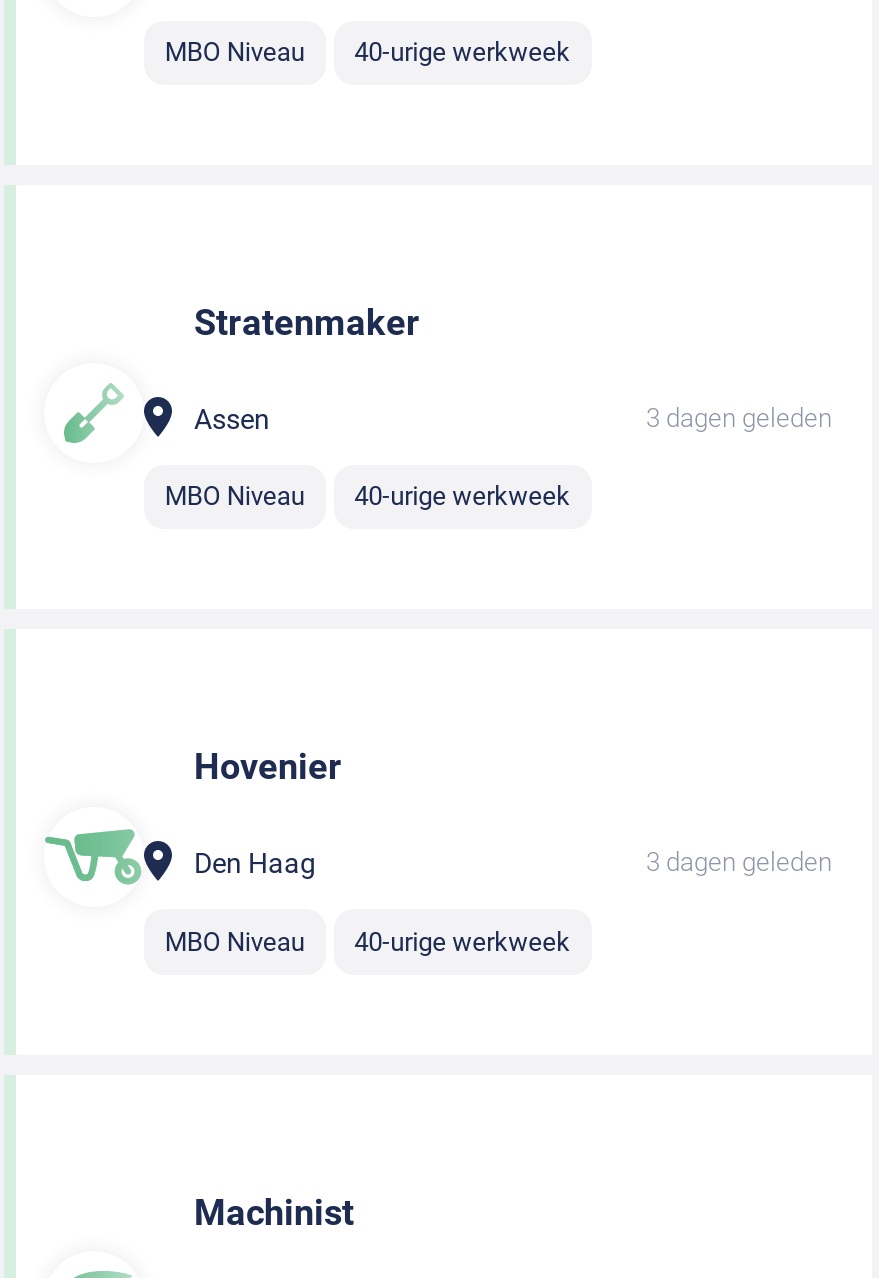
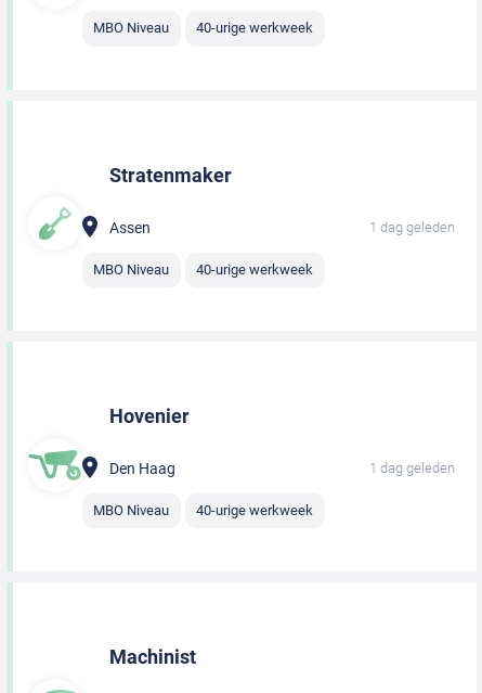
[646,403,832,433] 3 dagen geleden -> [369,219,455,235] 1 dag geleden
[646,848,832,878] 3 dagen geleden -> [369,460,455,476] 1 dag geleden

